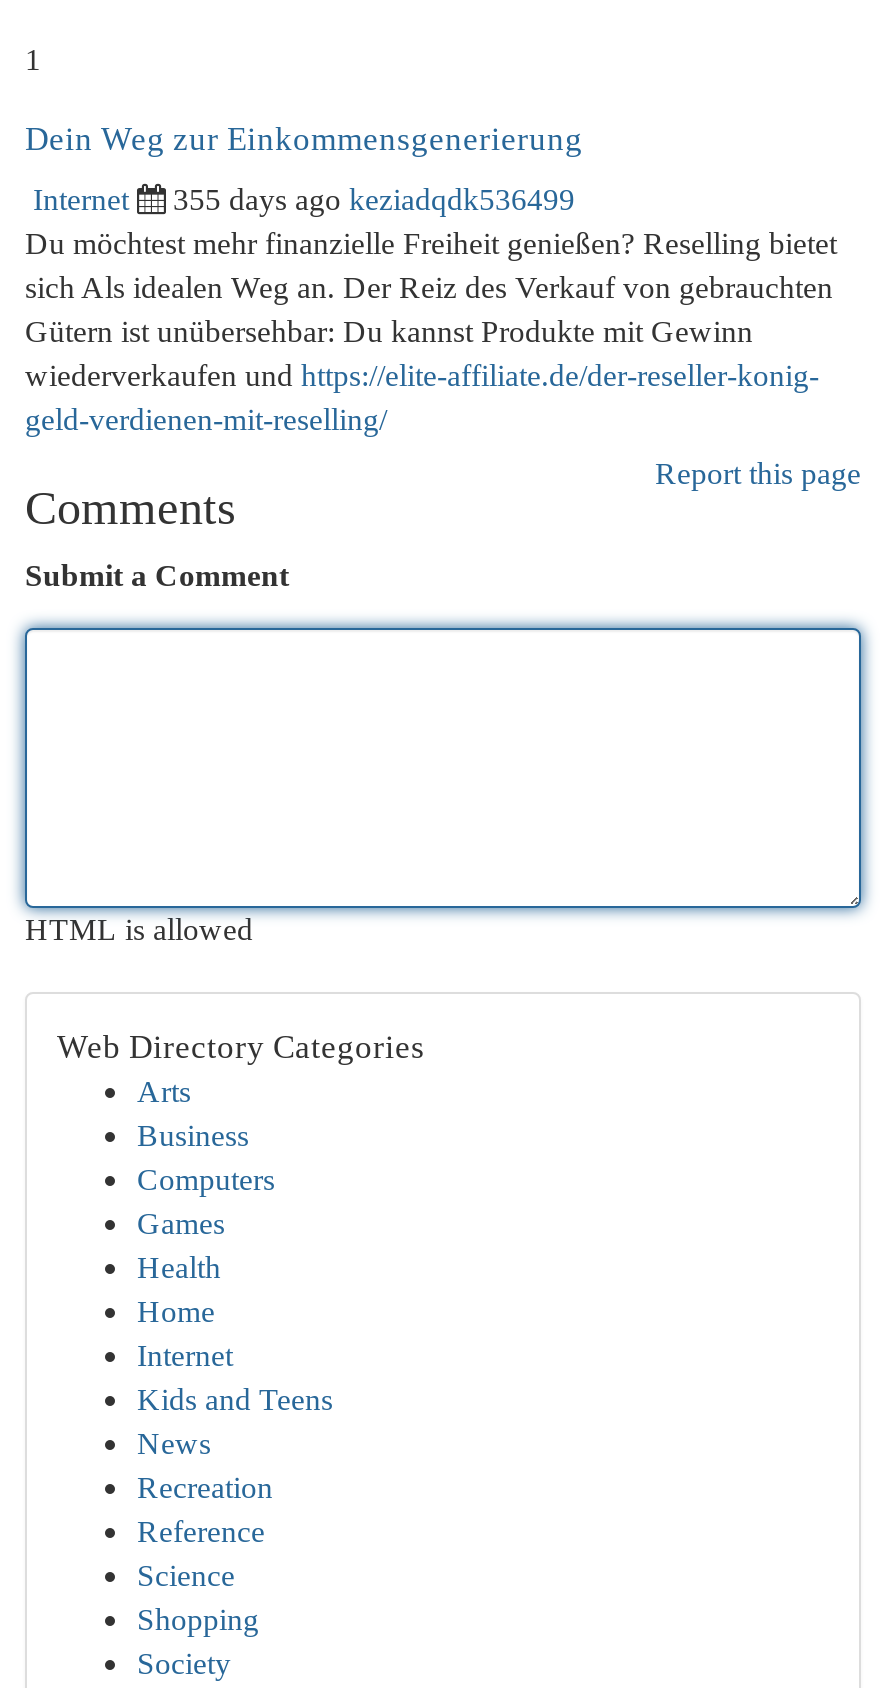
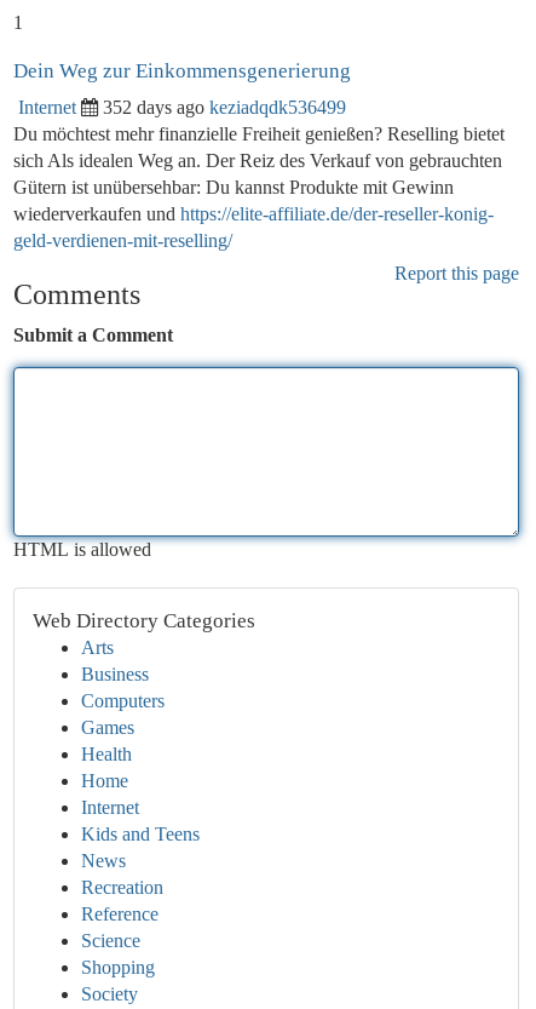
[173,182,575,216] 355 days ago keziadqdk536499 -> [103,97,346,117] 352 days ago keziadqdk536499

